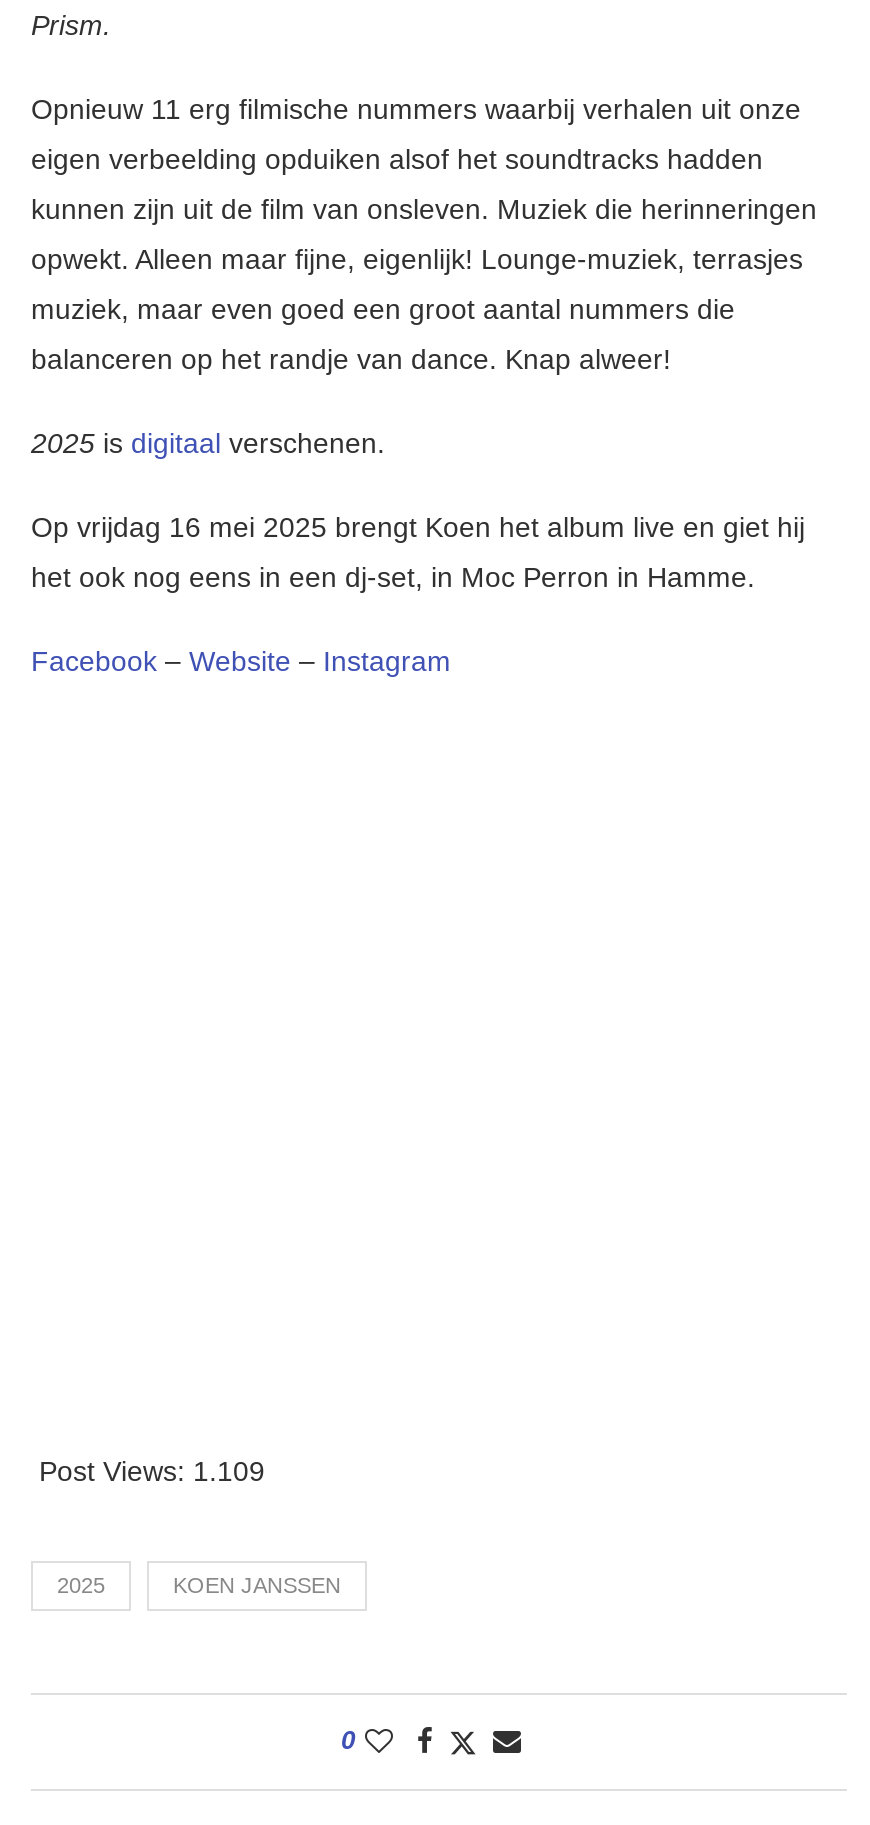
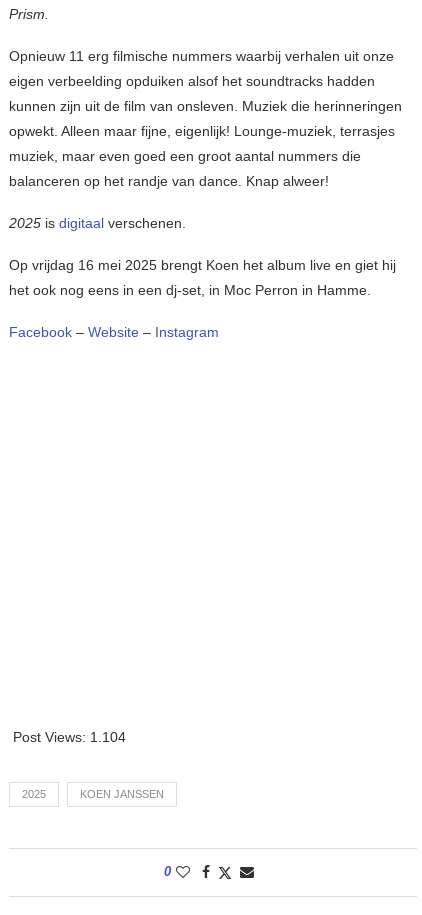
[39,1456,265,1488] Post Views: 1.109 -> [13,729,126,745] Post Views: 1.104

